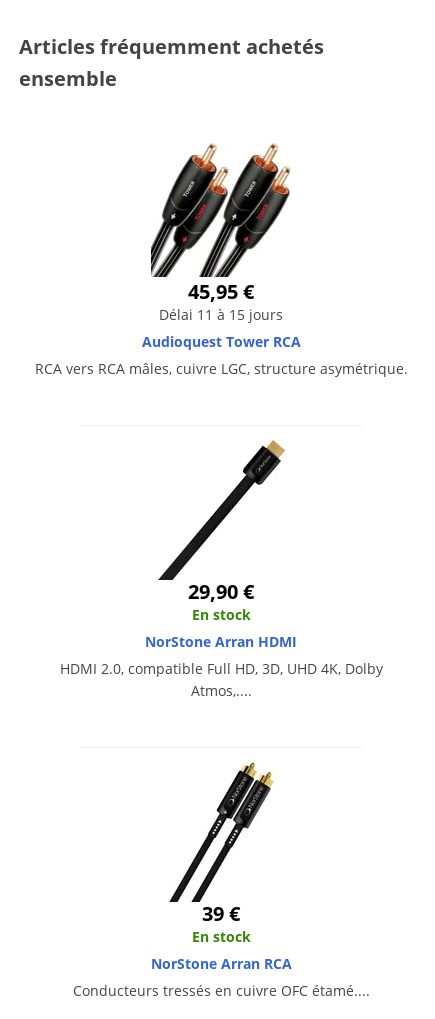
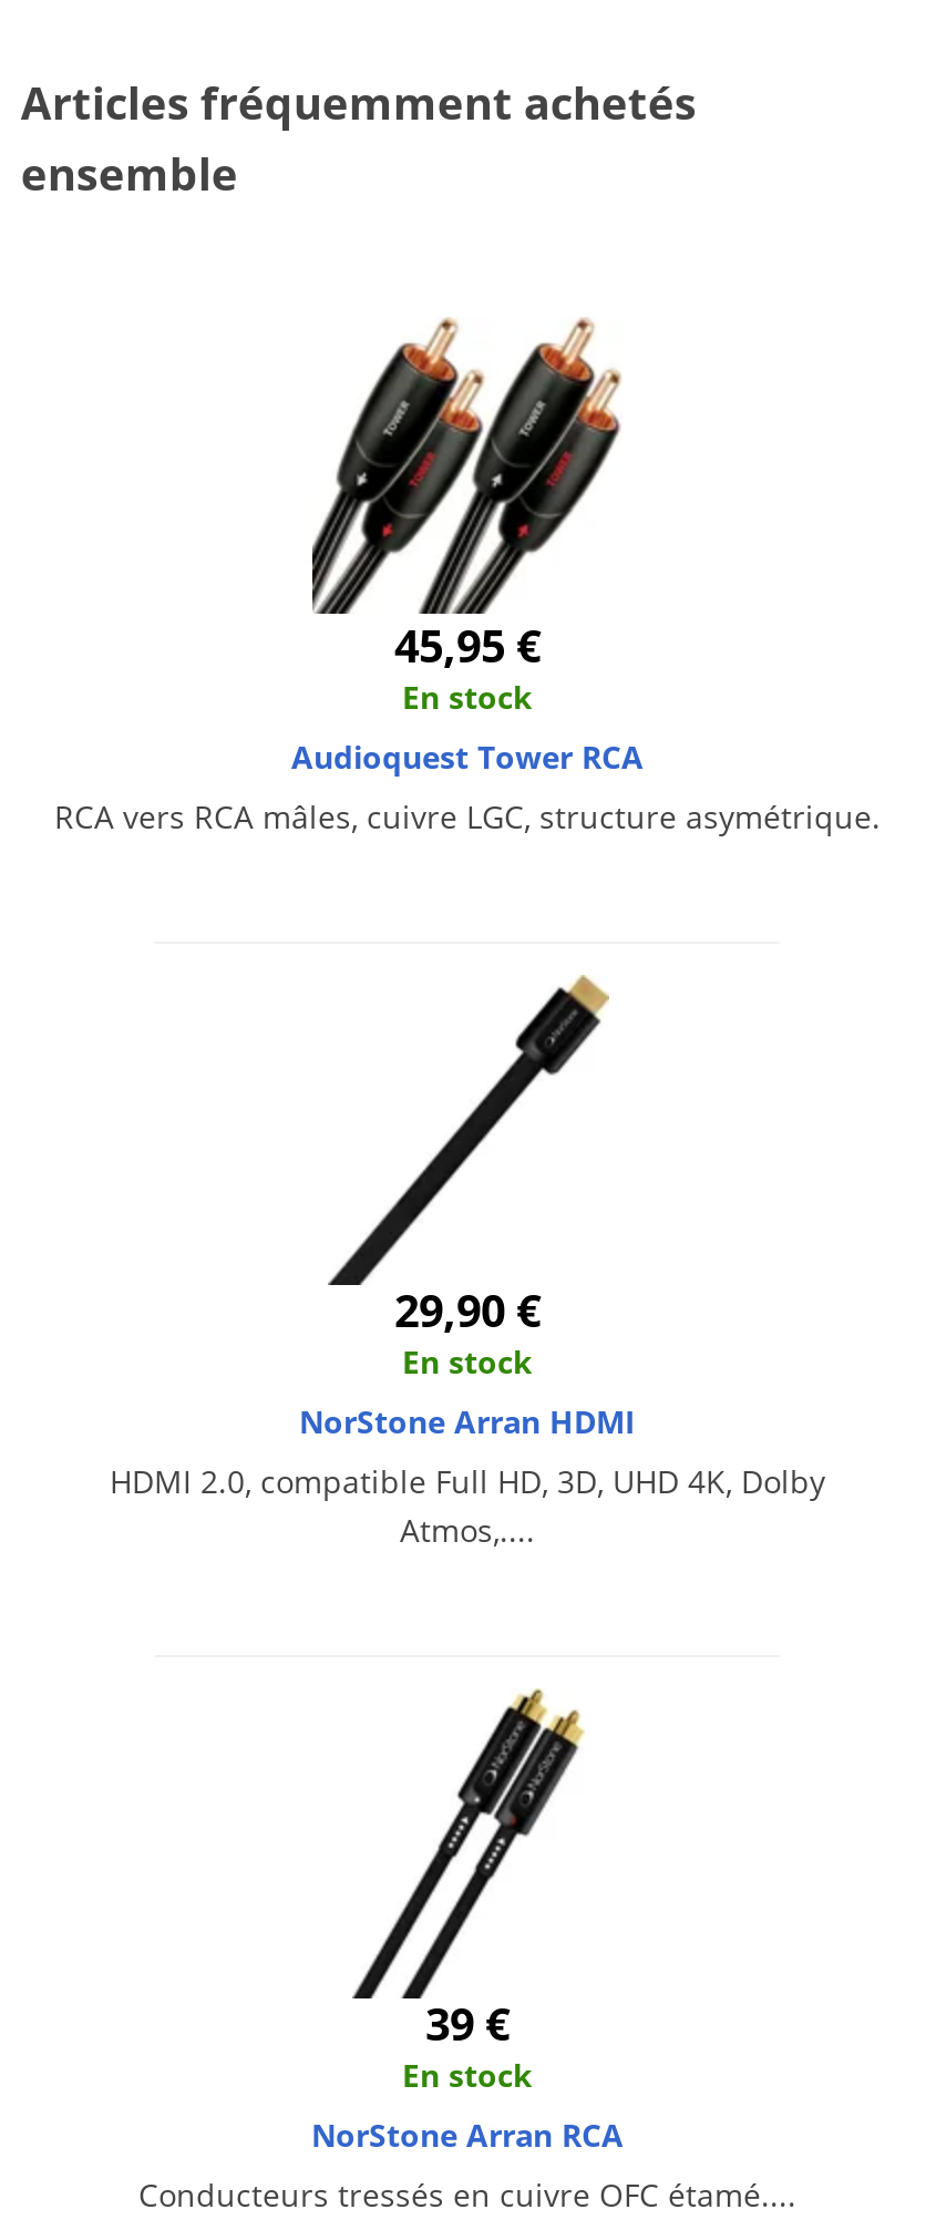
[159,305,283,324] Délai 11 à 15 jours -> [402,676,533,718] En stock

